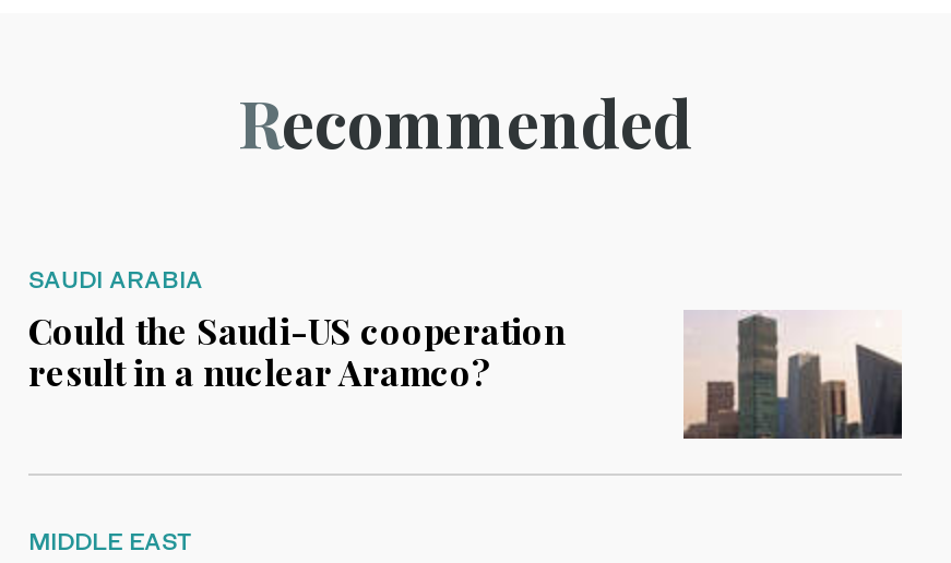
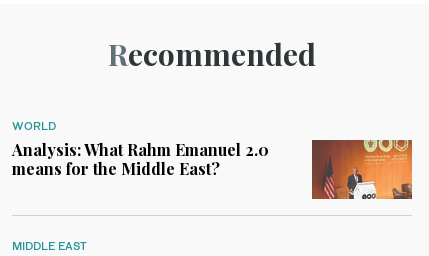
[28,264,566,395] SAUDI ARABIA | Could the Saudi-US cooperation | result in a nuclear Aramco? -> [12,119,269,179] WORLD | Analysis: What Rahm Emanuel 2.0 | means for the Middle East?
[683,310,904,441] [image] -> [311,139,413,200] [image]

